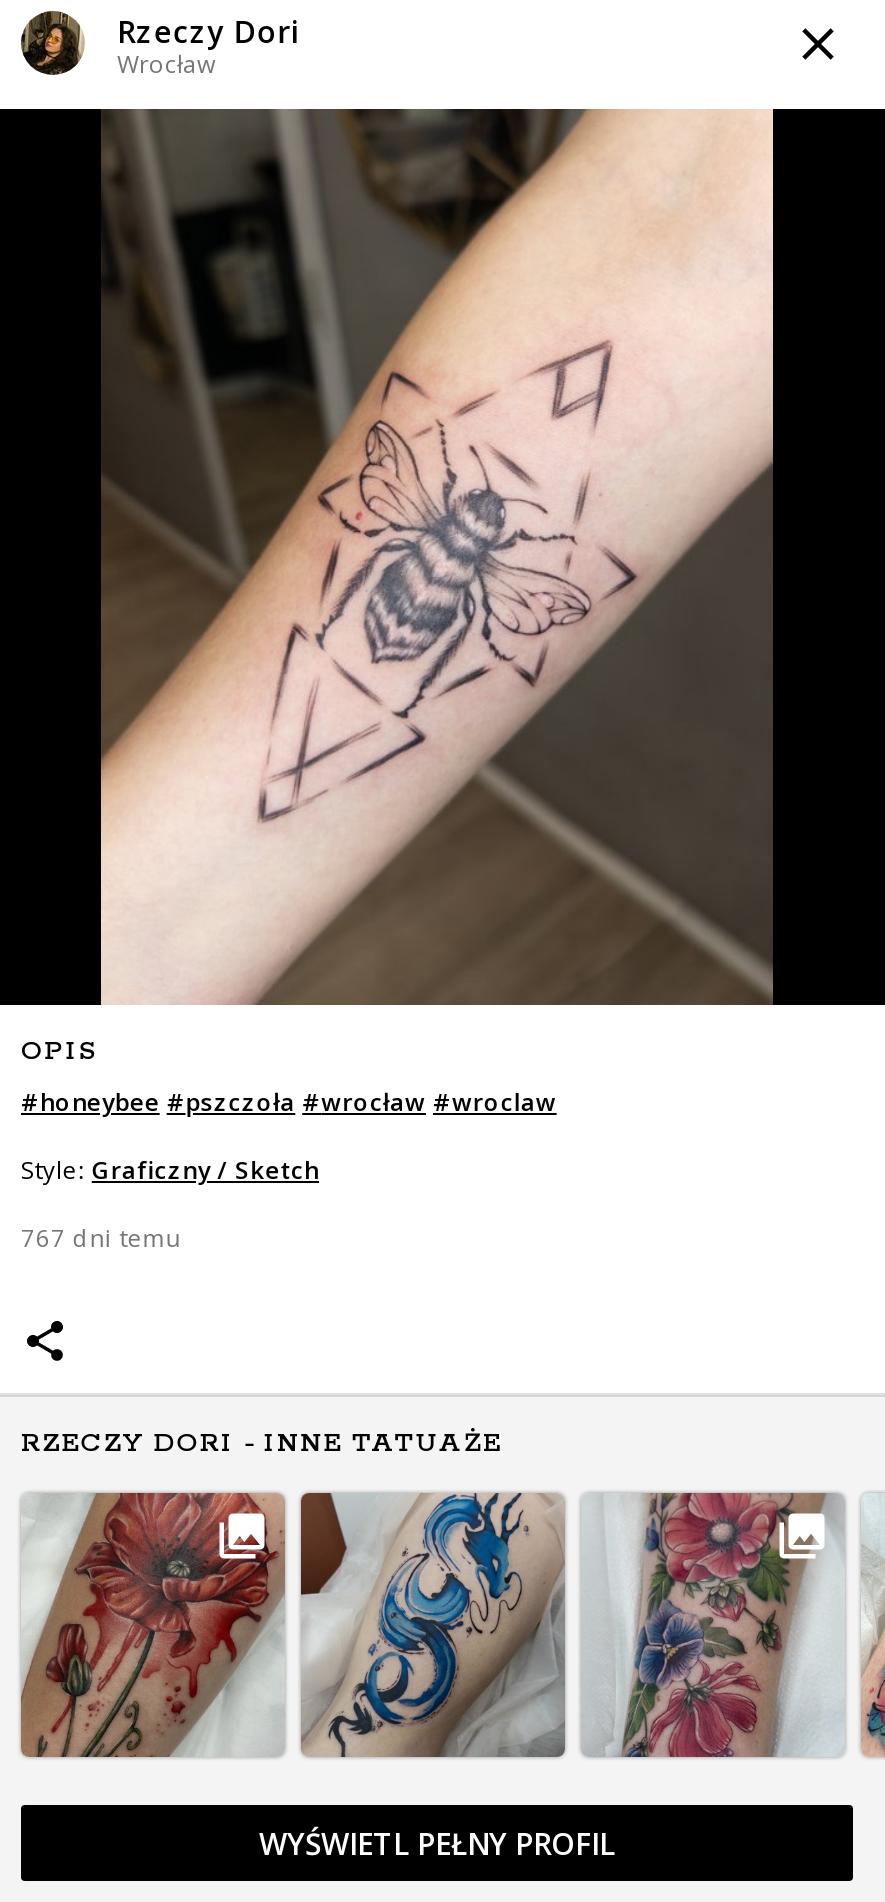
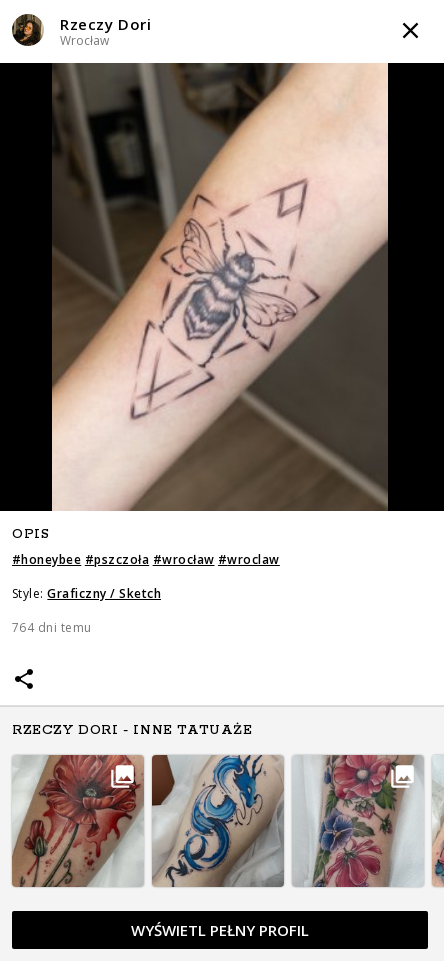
[21,1221,181,1255] 767 dni temu -> [12,619,92,636] 764 dni temu

